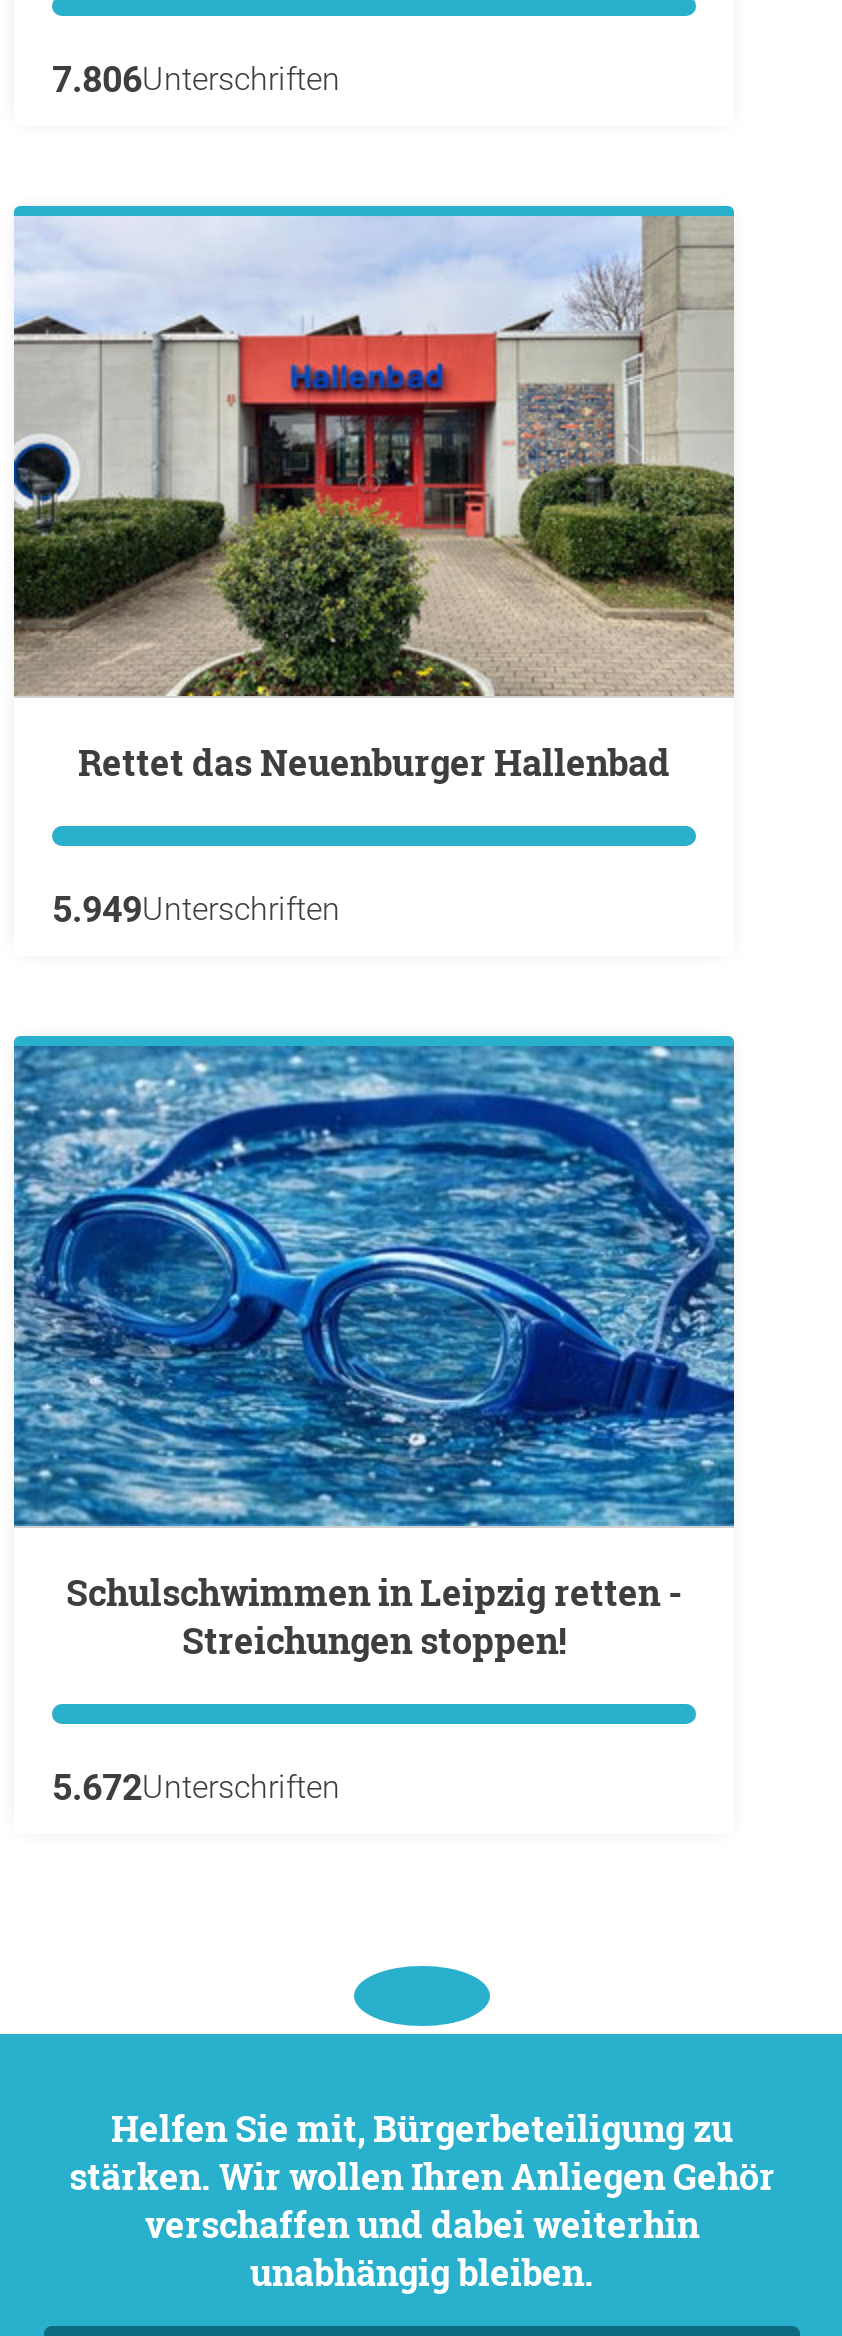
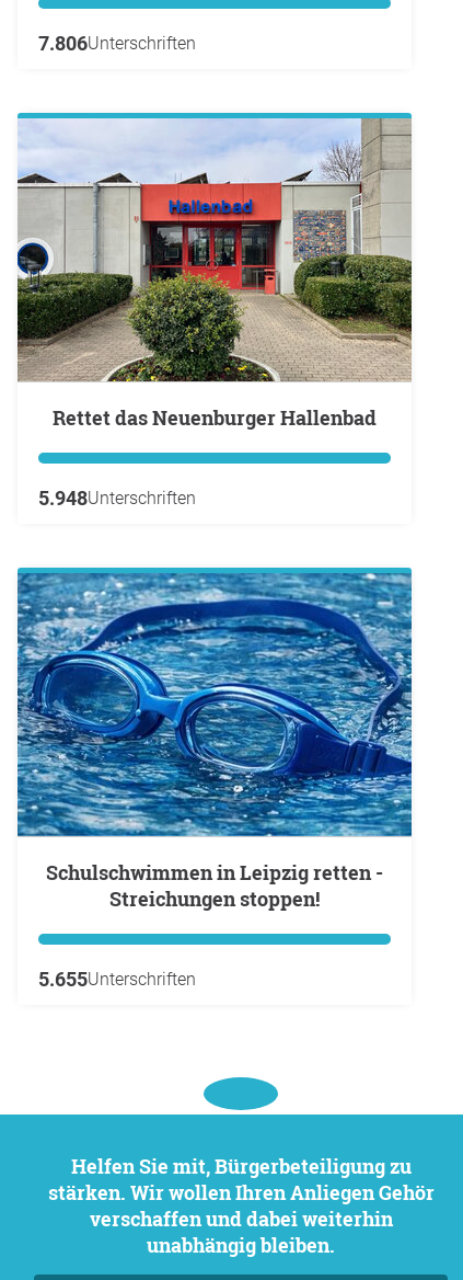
[52,887,340,929] 5.949Unterschriften -> [38,486,196,509] 5.948Unterschriften
[52,1765,340,1807] 5.672Unterschriften -> [38,967,196,990] 5.655Unterschriften

